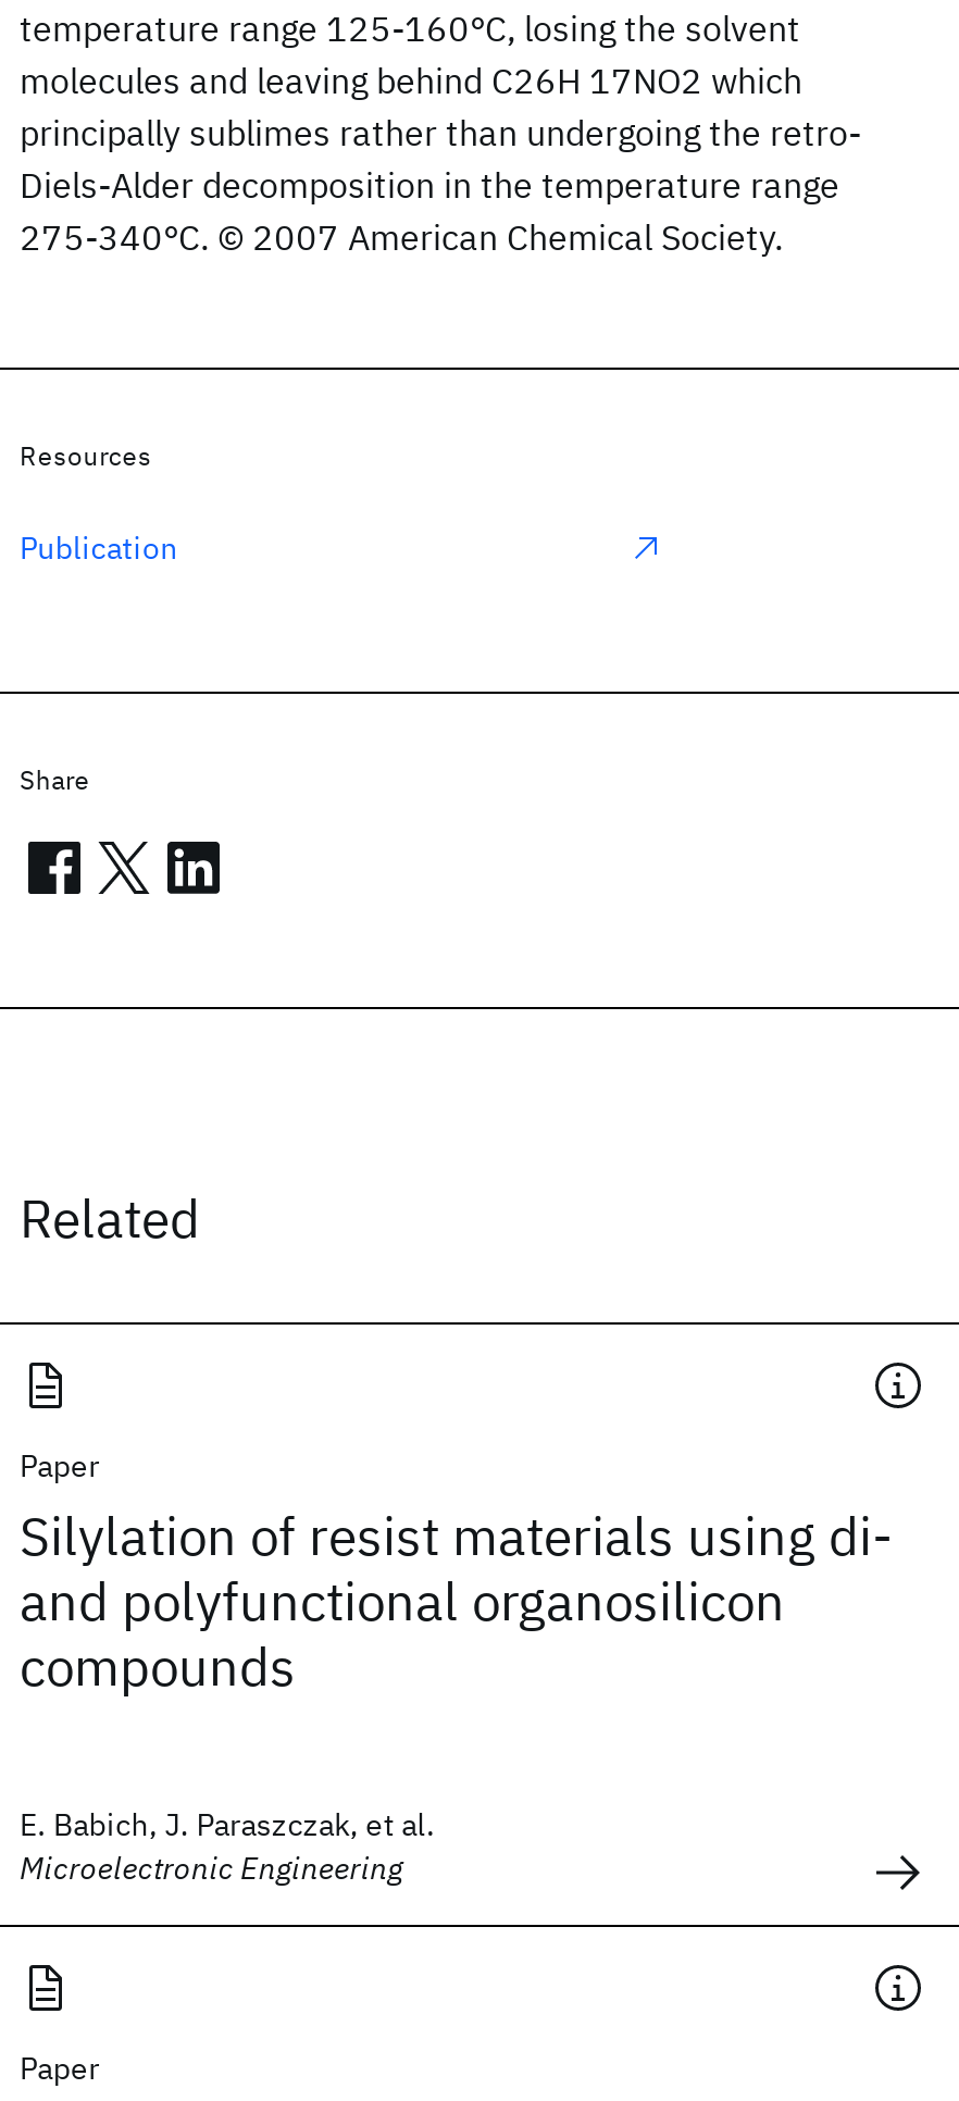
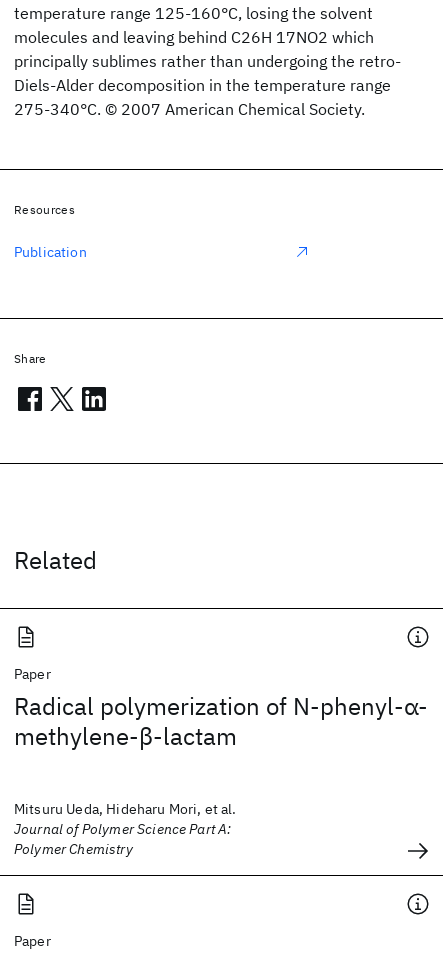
[20,1501,894,1701] Silylation of resist materials using di- | and polyfunctional organosilicon | compounds -> [14,690,428,752] Radical polymerization of N‐phenyl‐α‐ | methylene‐β‐lactam
[20,1805,435,1888] E. Babich, J. Paraszczak, et al. | Microelectronic Engineering -> [14,800,237,858] Mitsuru Ueda, Hideharu Mori, et al. | Journal of Polymer Science Part A: | Polymer Chemistry

